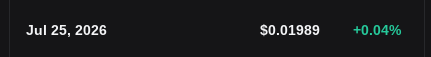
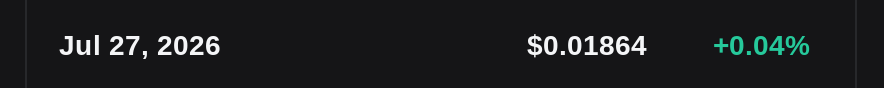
[26,22,107,38] Jul 25, 2026 -> [59,29,221,61] Jul 27, 2026
[260,22,320,38] $0.01989 -> [527,29,647,61] $0.01864

